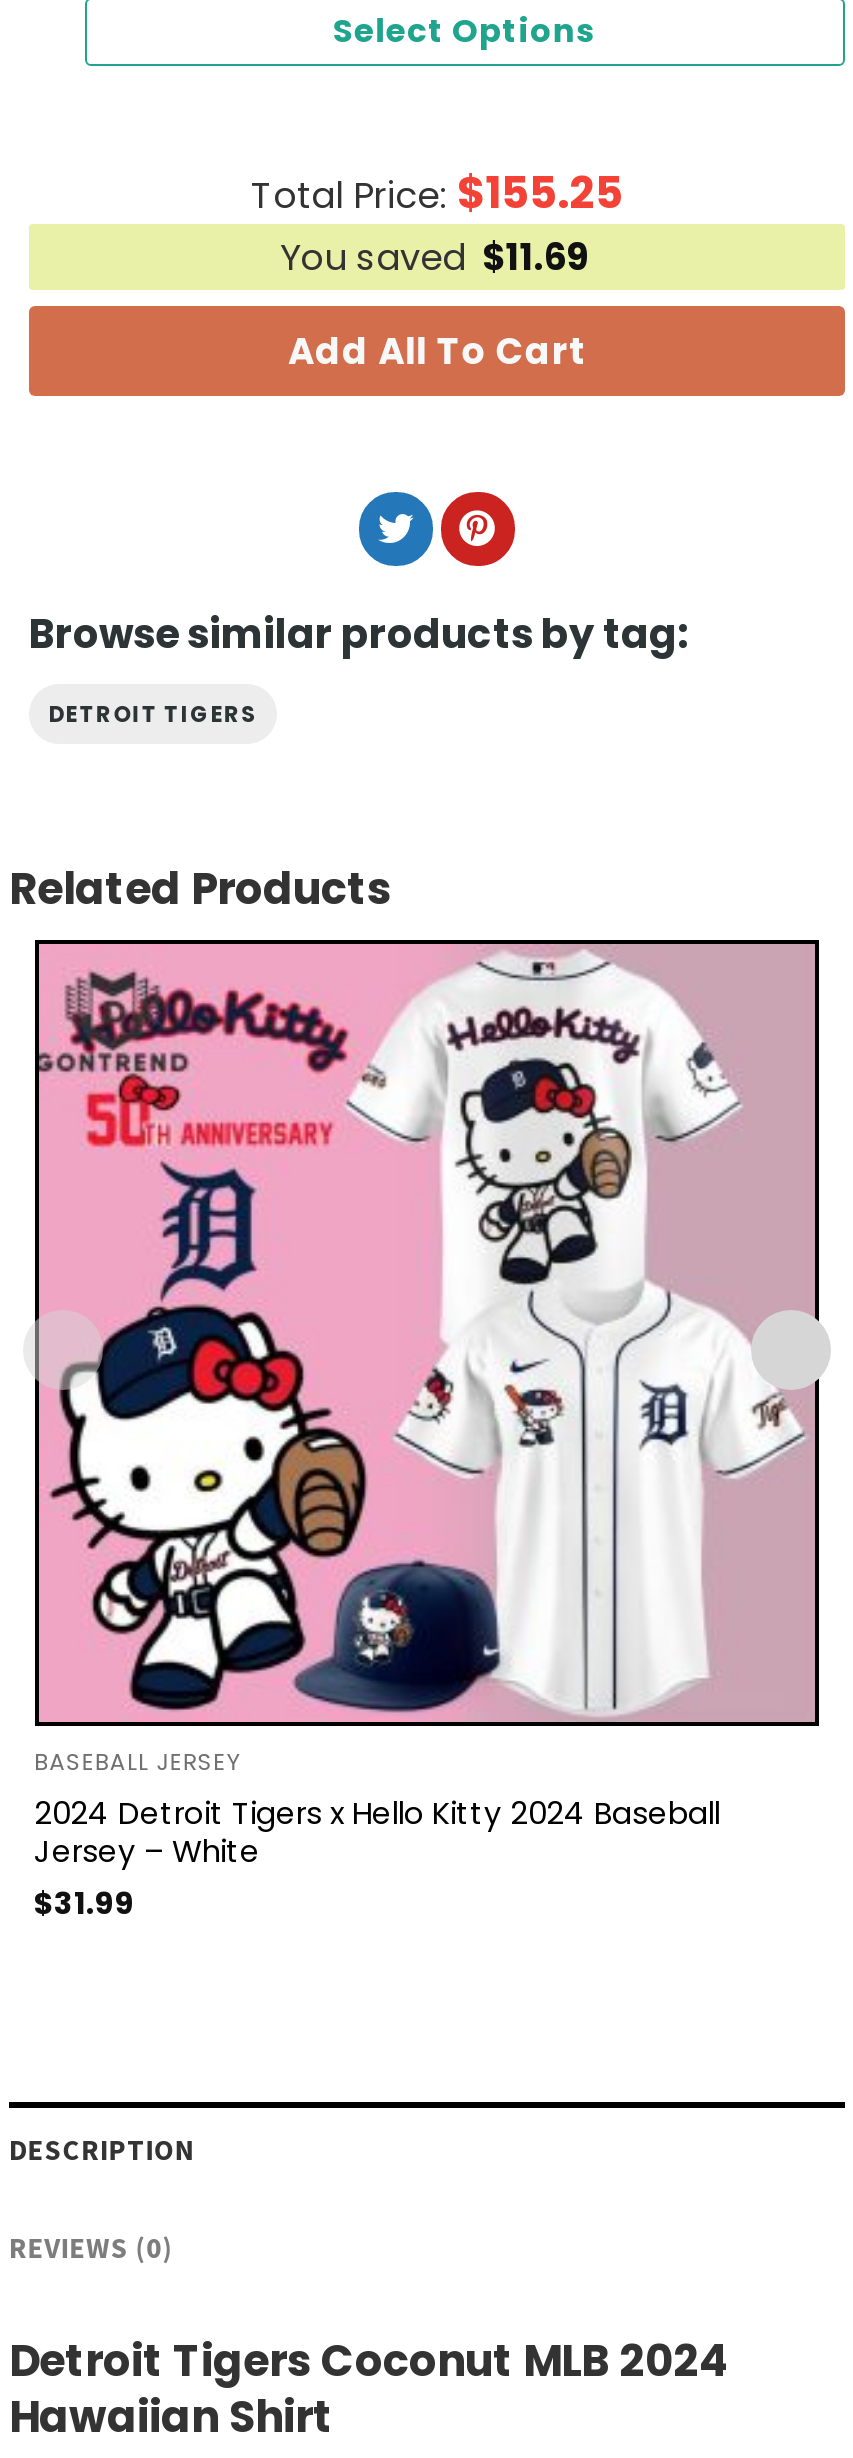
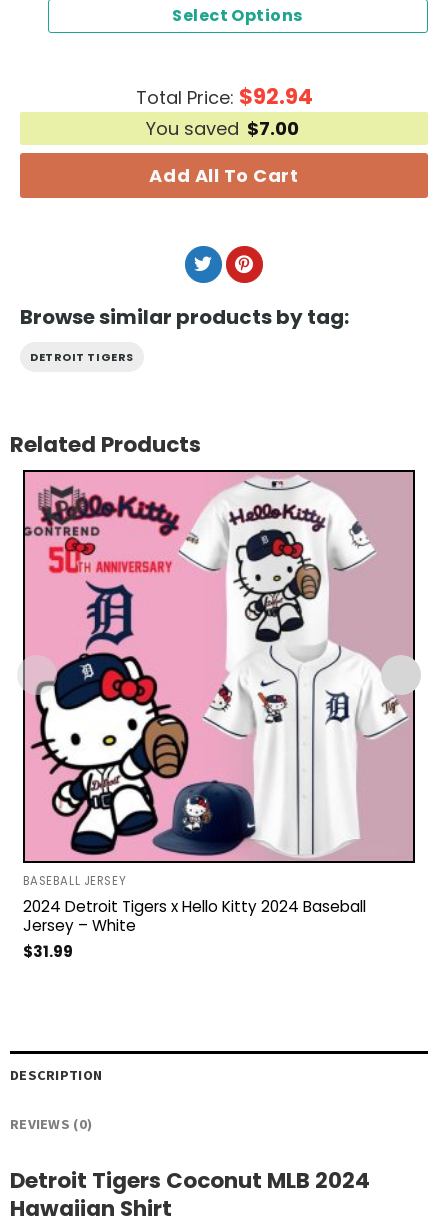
[251,161,623,223] Total Price: $155.25 -> [135,81,312,112] Total Price: $92.94
[280,231,588,281] You saved $11.69 -> [146,116,299,141] You saved $7.00

